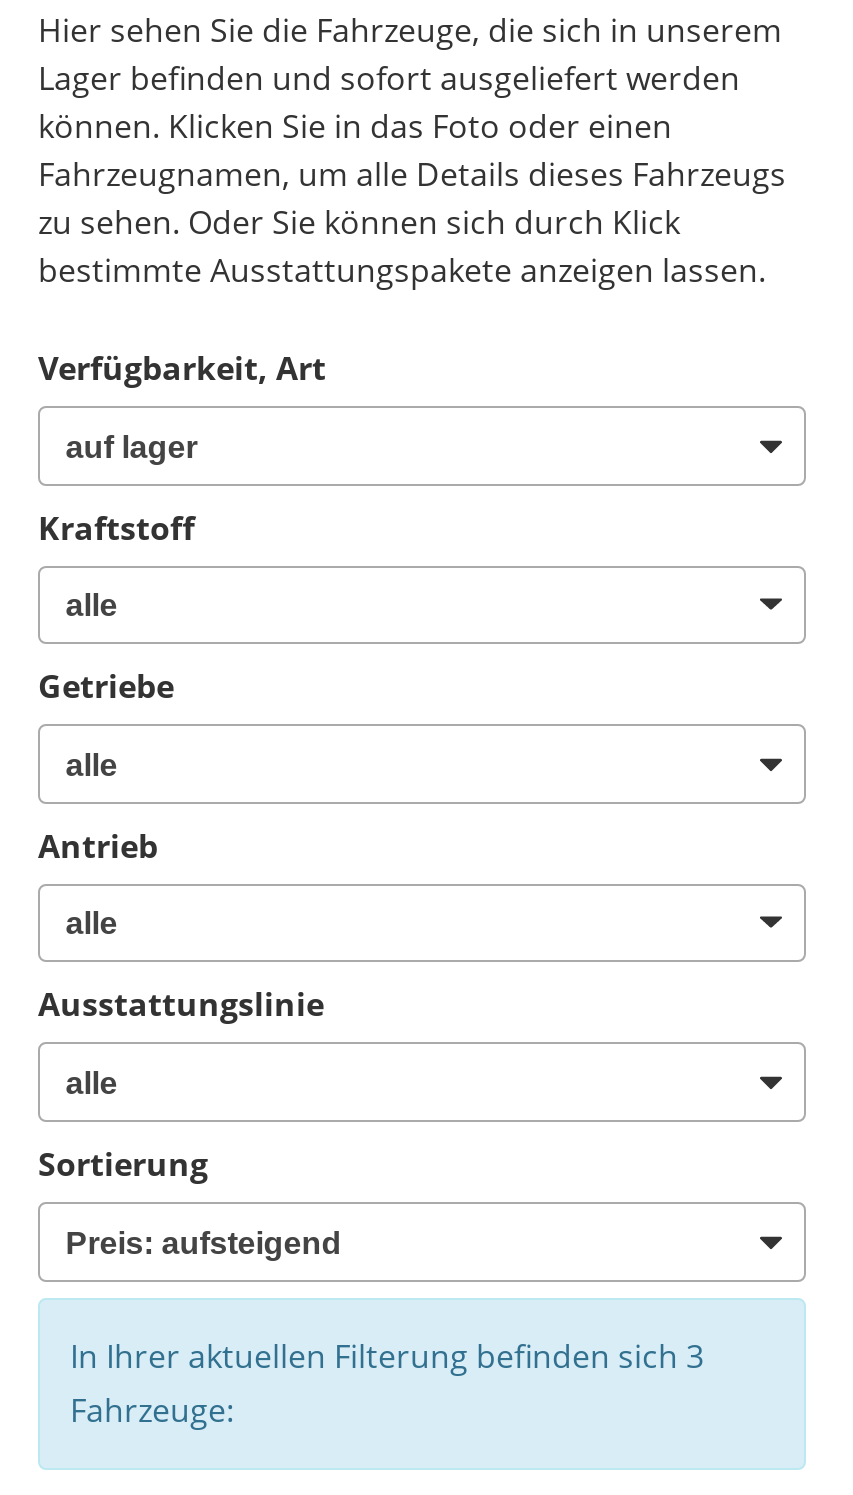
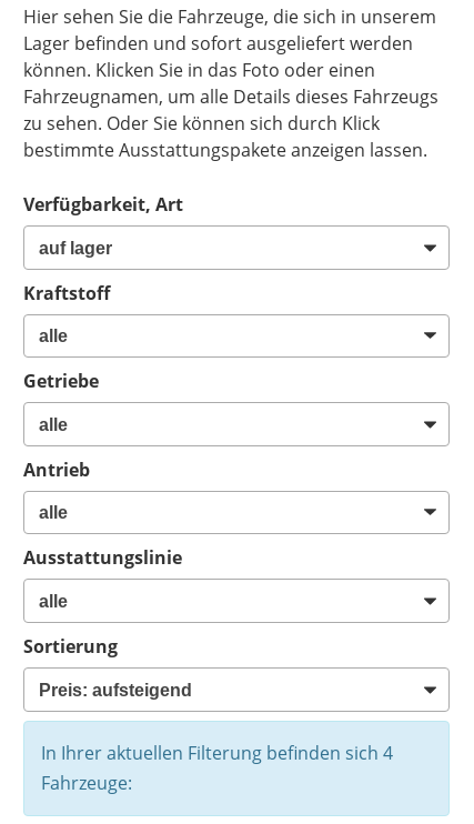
[70,1333,704,1377] In Ihrer aktuellen Filterung befinden sich 3 -> [41,740,393,765] In Ihrer aktuellen Filterung befinden sich 4

